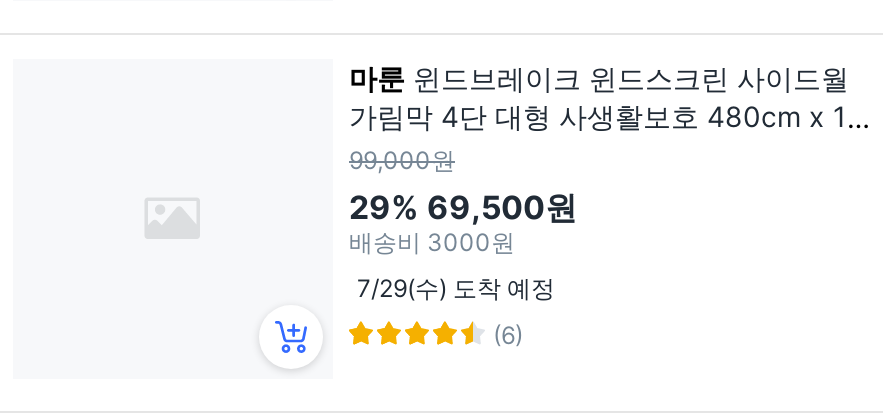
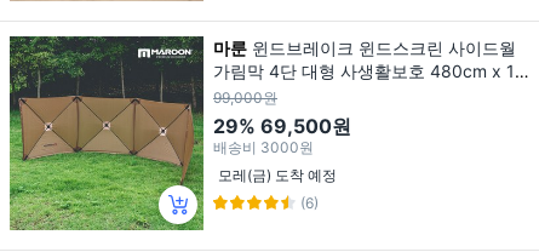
none -> [8,35,205,231] [image]
[357,273,555,303] 7/29(수) 도착 예정 -> [218,165,337,184] 모레(금) 도착 예정

